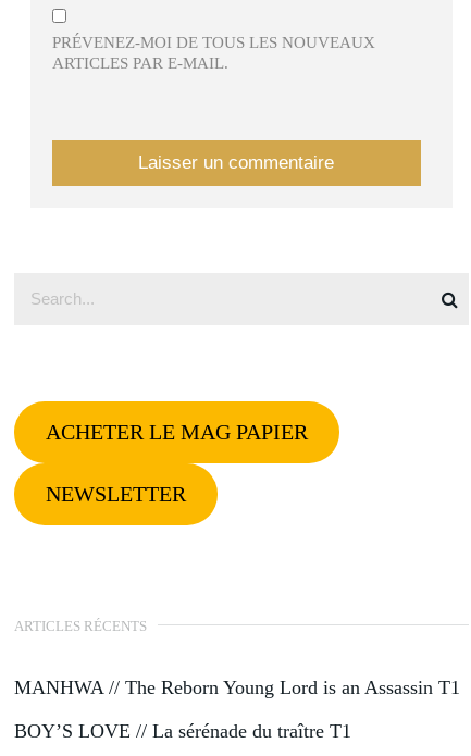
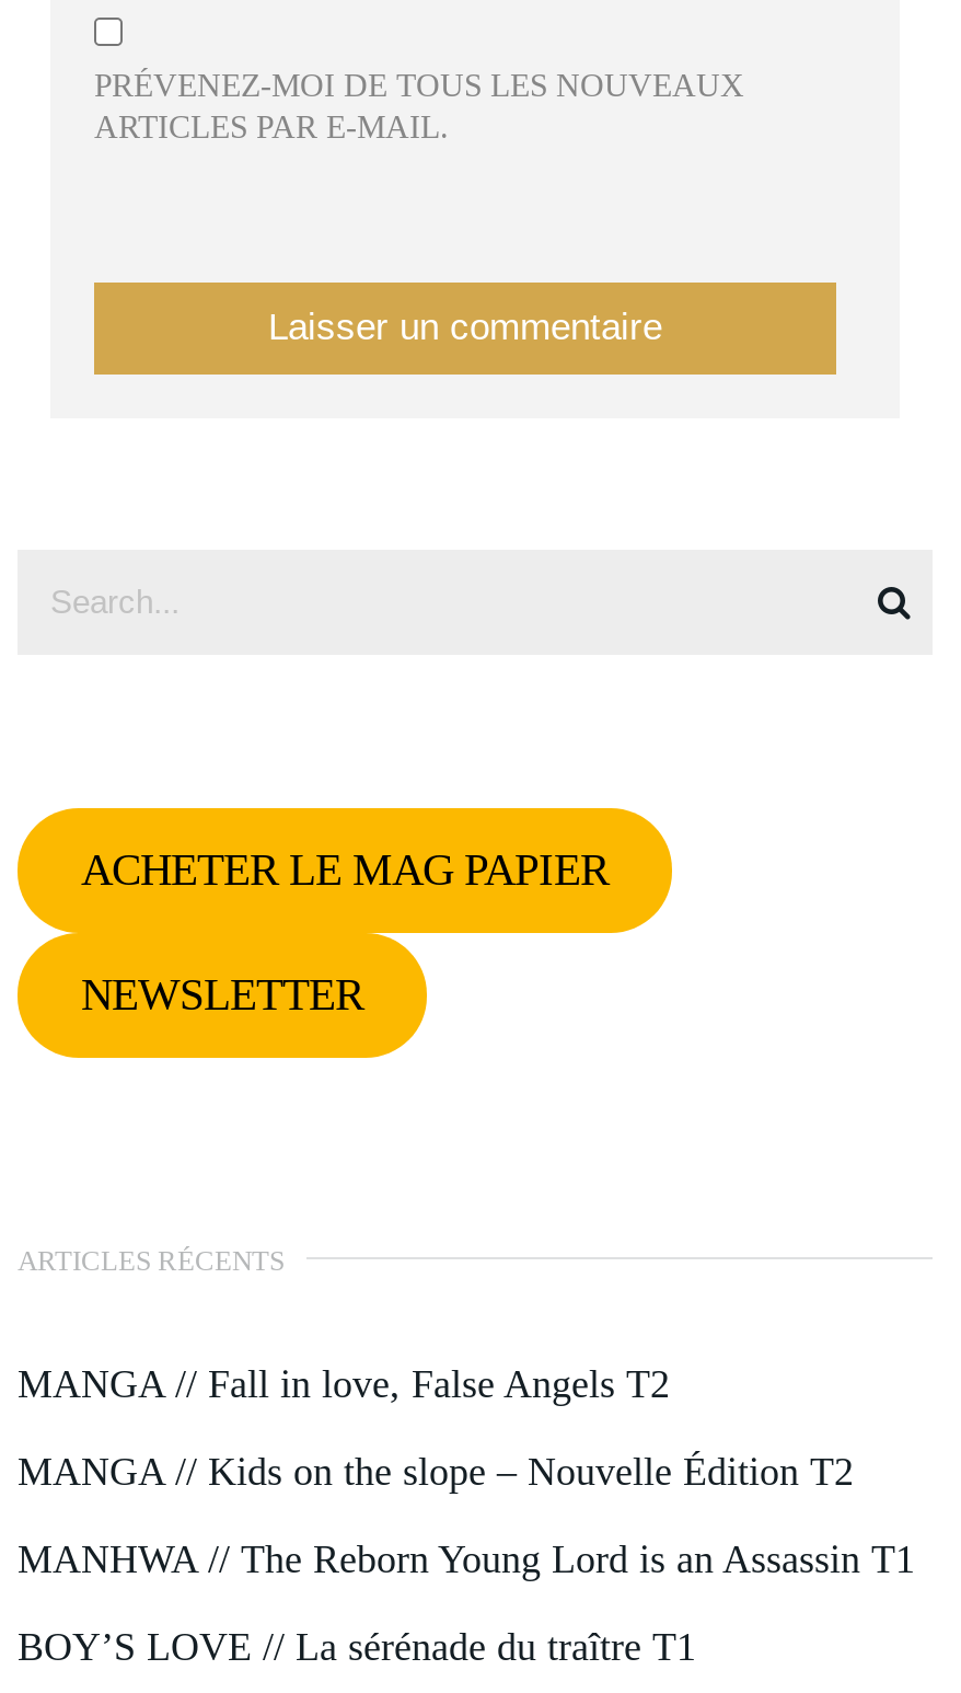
none -> [18,1362,854,1493] MANGA // Fall in love, False Angels T2 | MANGA // Kids on the slope – Nouvelle Édition T2

